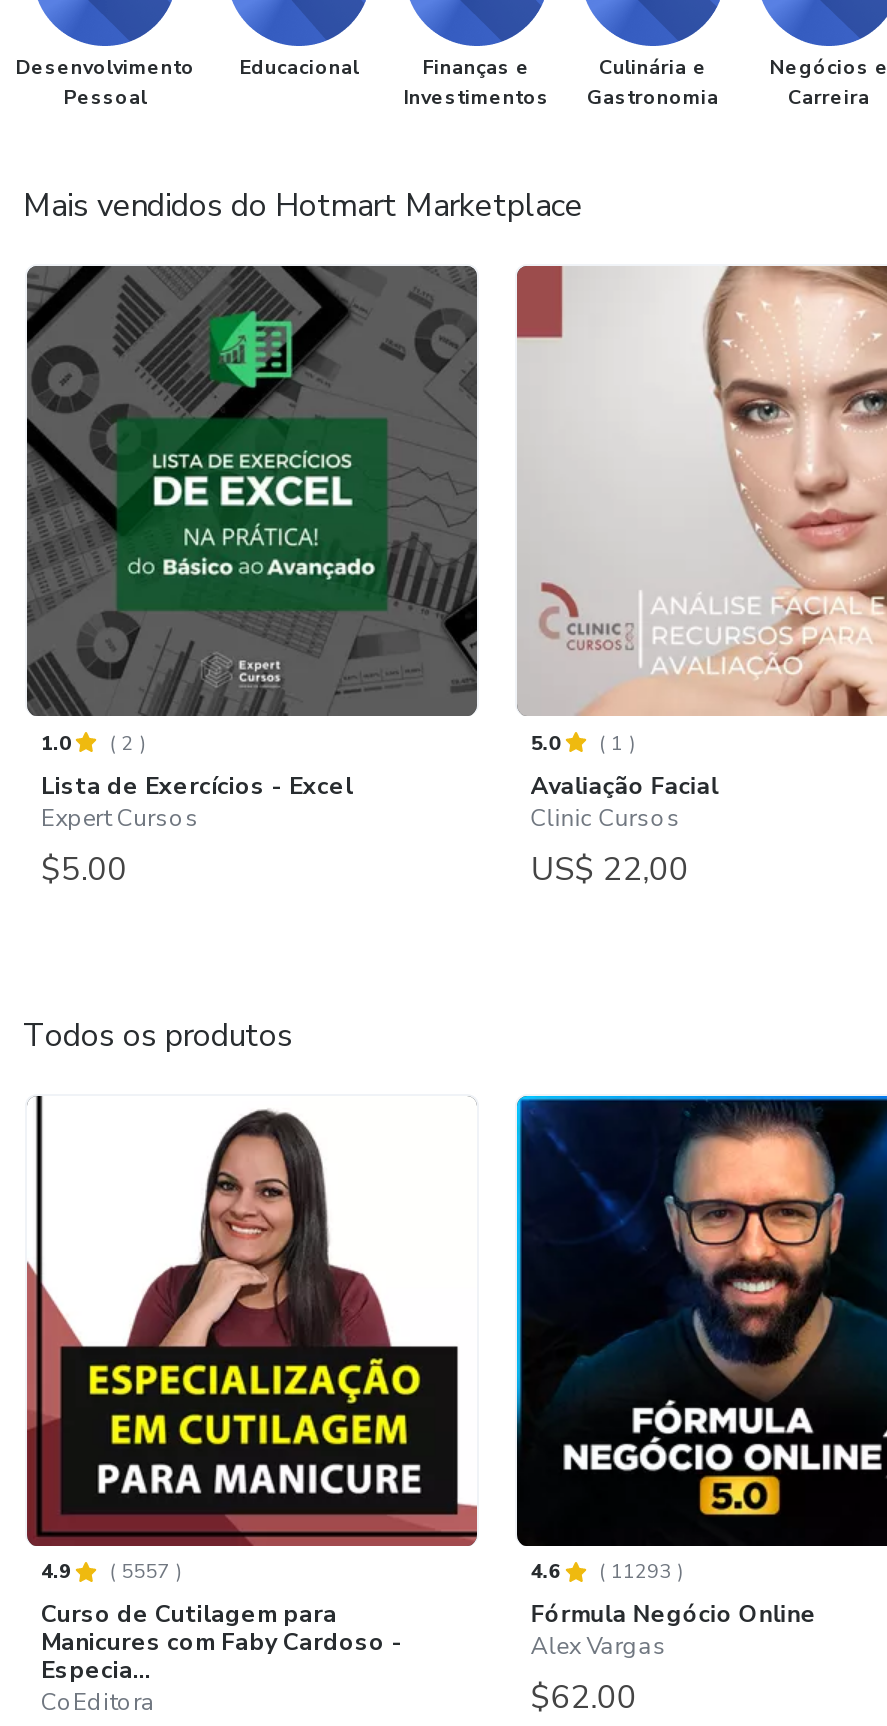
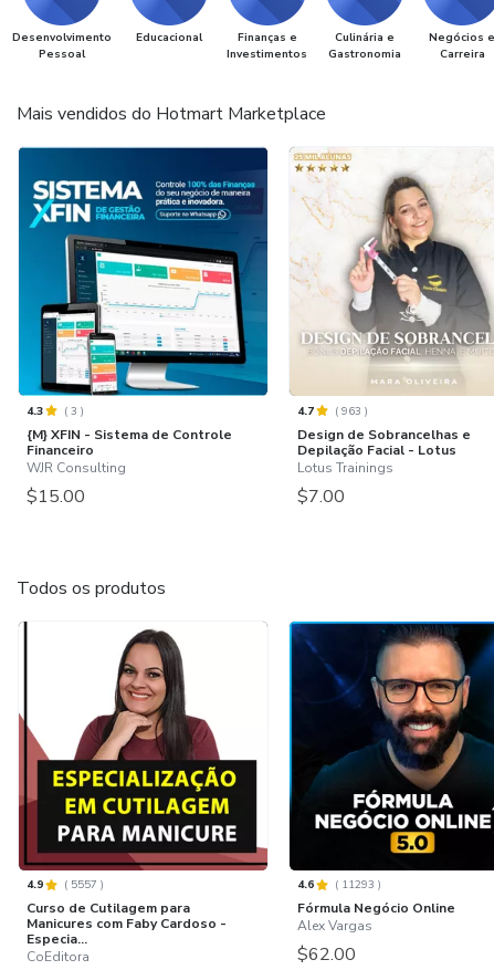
[25,264,479,892] [image] | 1.0 | (2) | Lista de Exercícios - Excel | Expert Cursos | $5.00 -> [18,146,269,509] [image] | 4.3 | (3) | {M} XFIN - Sistema de Controle | Financeiro | WJR Consulting | $15.00
[515,264,881,892] [image] | 5.0 | (1) | Avaliação Facial | Clinic Cursos | US$ 22,00 -> [290,152,491,509] [image] | 4.7 | (963) | Design de Sobrancelhas e | Depilação Facial - Lotus | Lotus Trainings | $7.00

